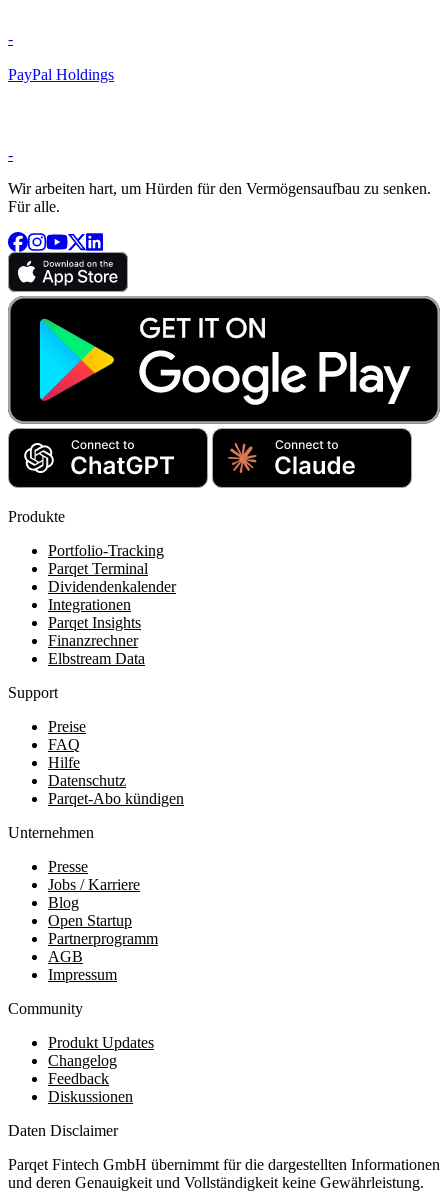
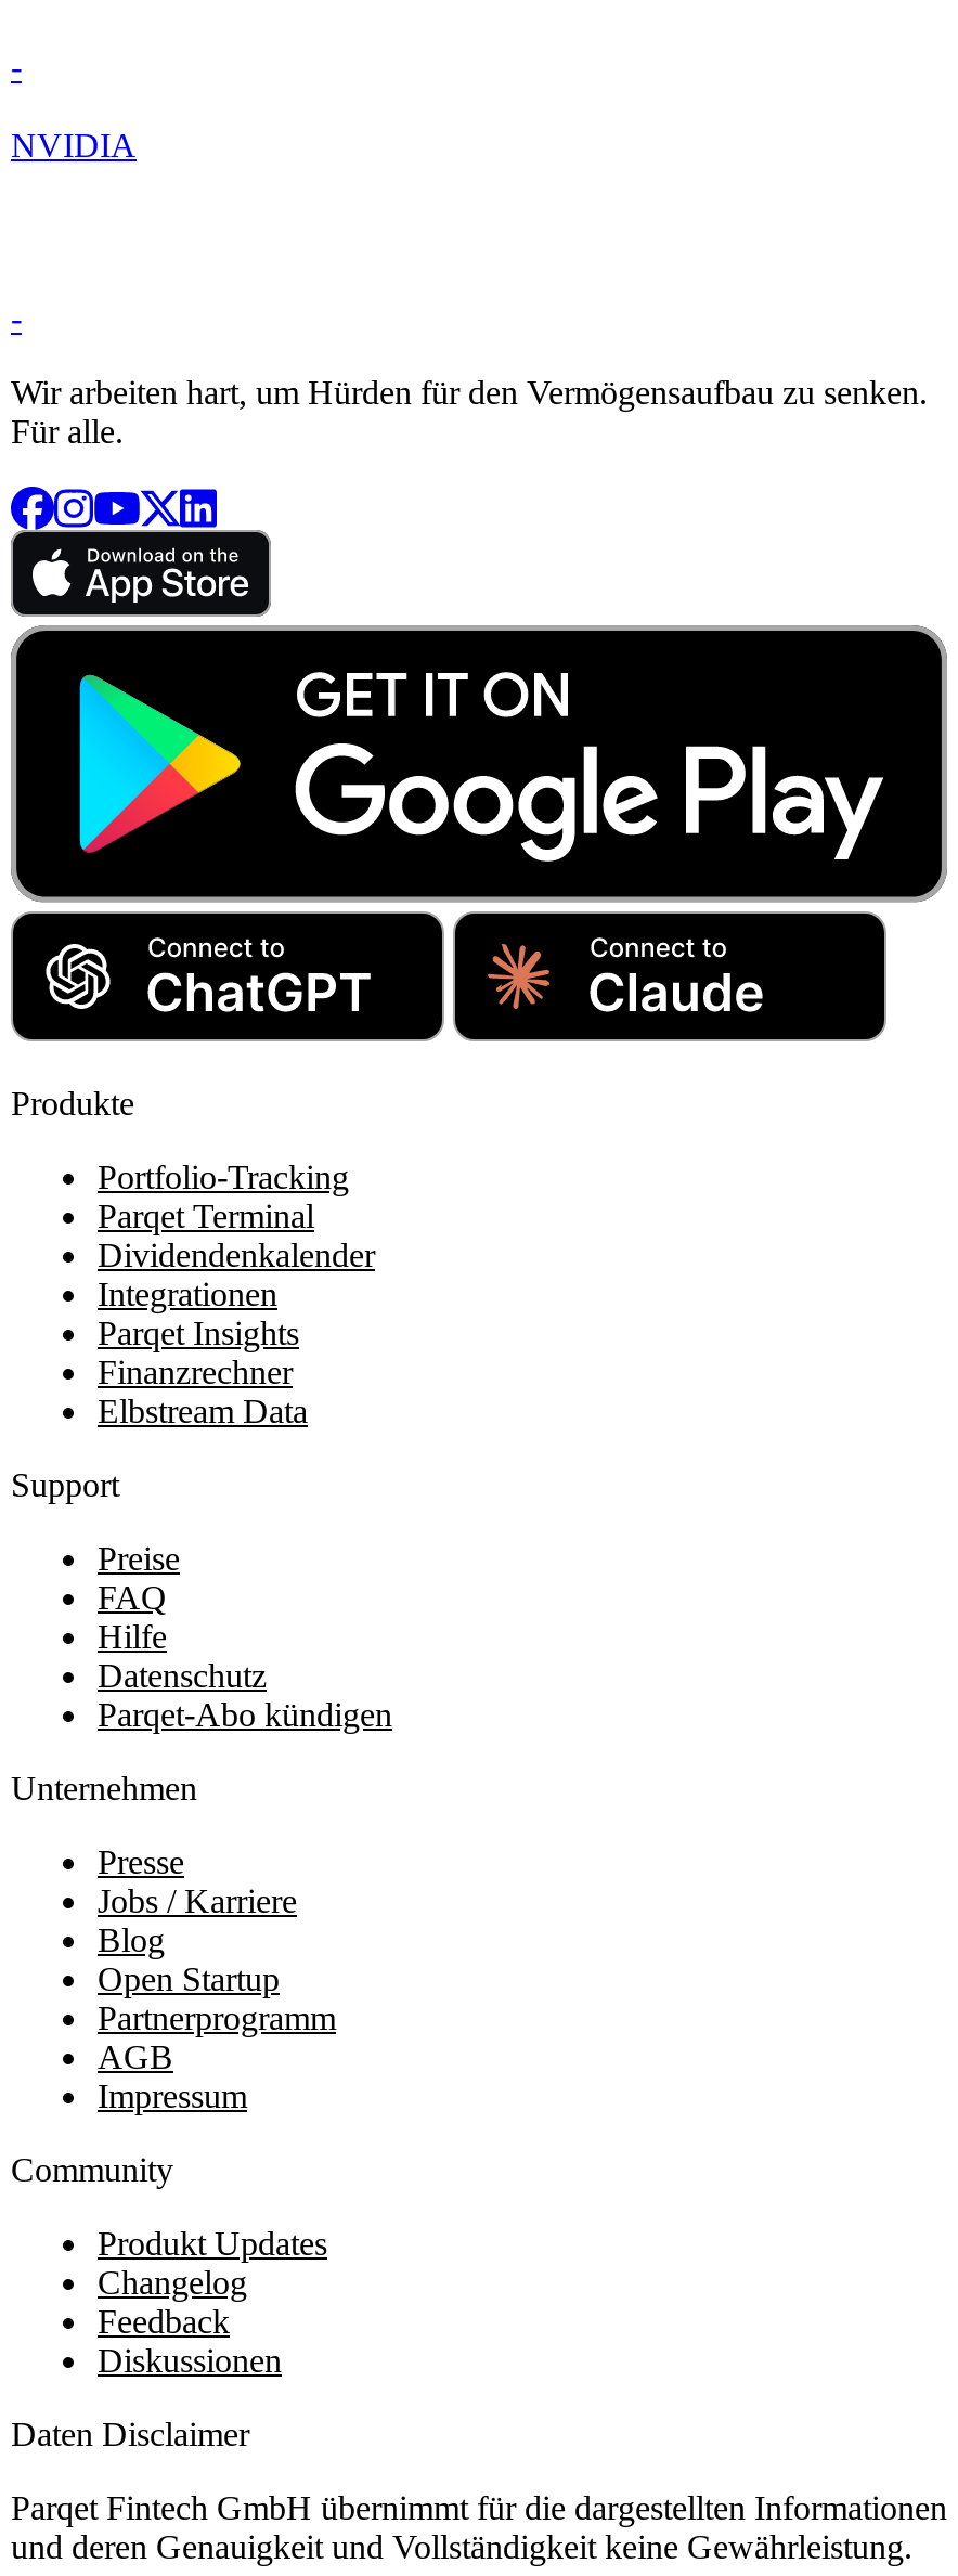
[8,66,114,83] PayPal Holdings -> [11,127,137,164] NVIDIA

